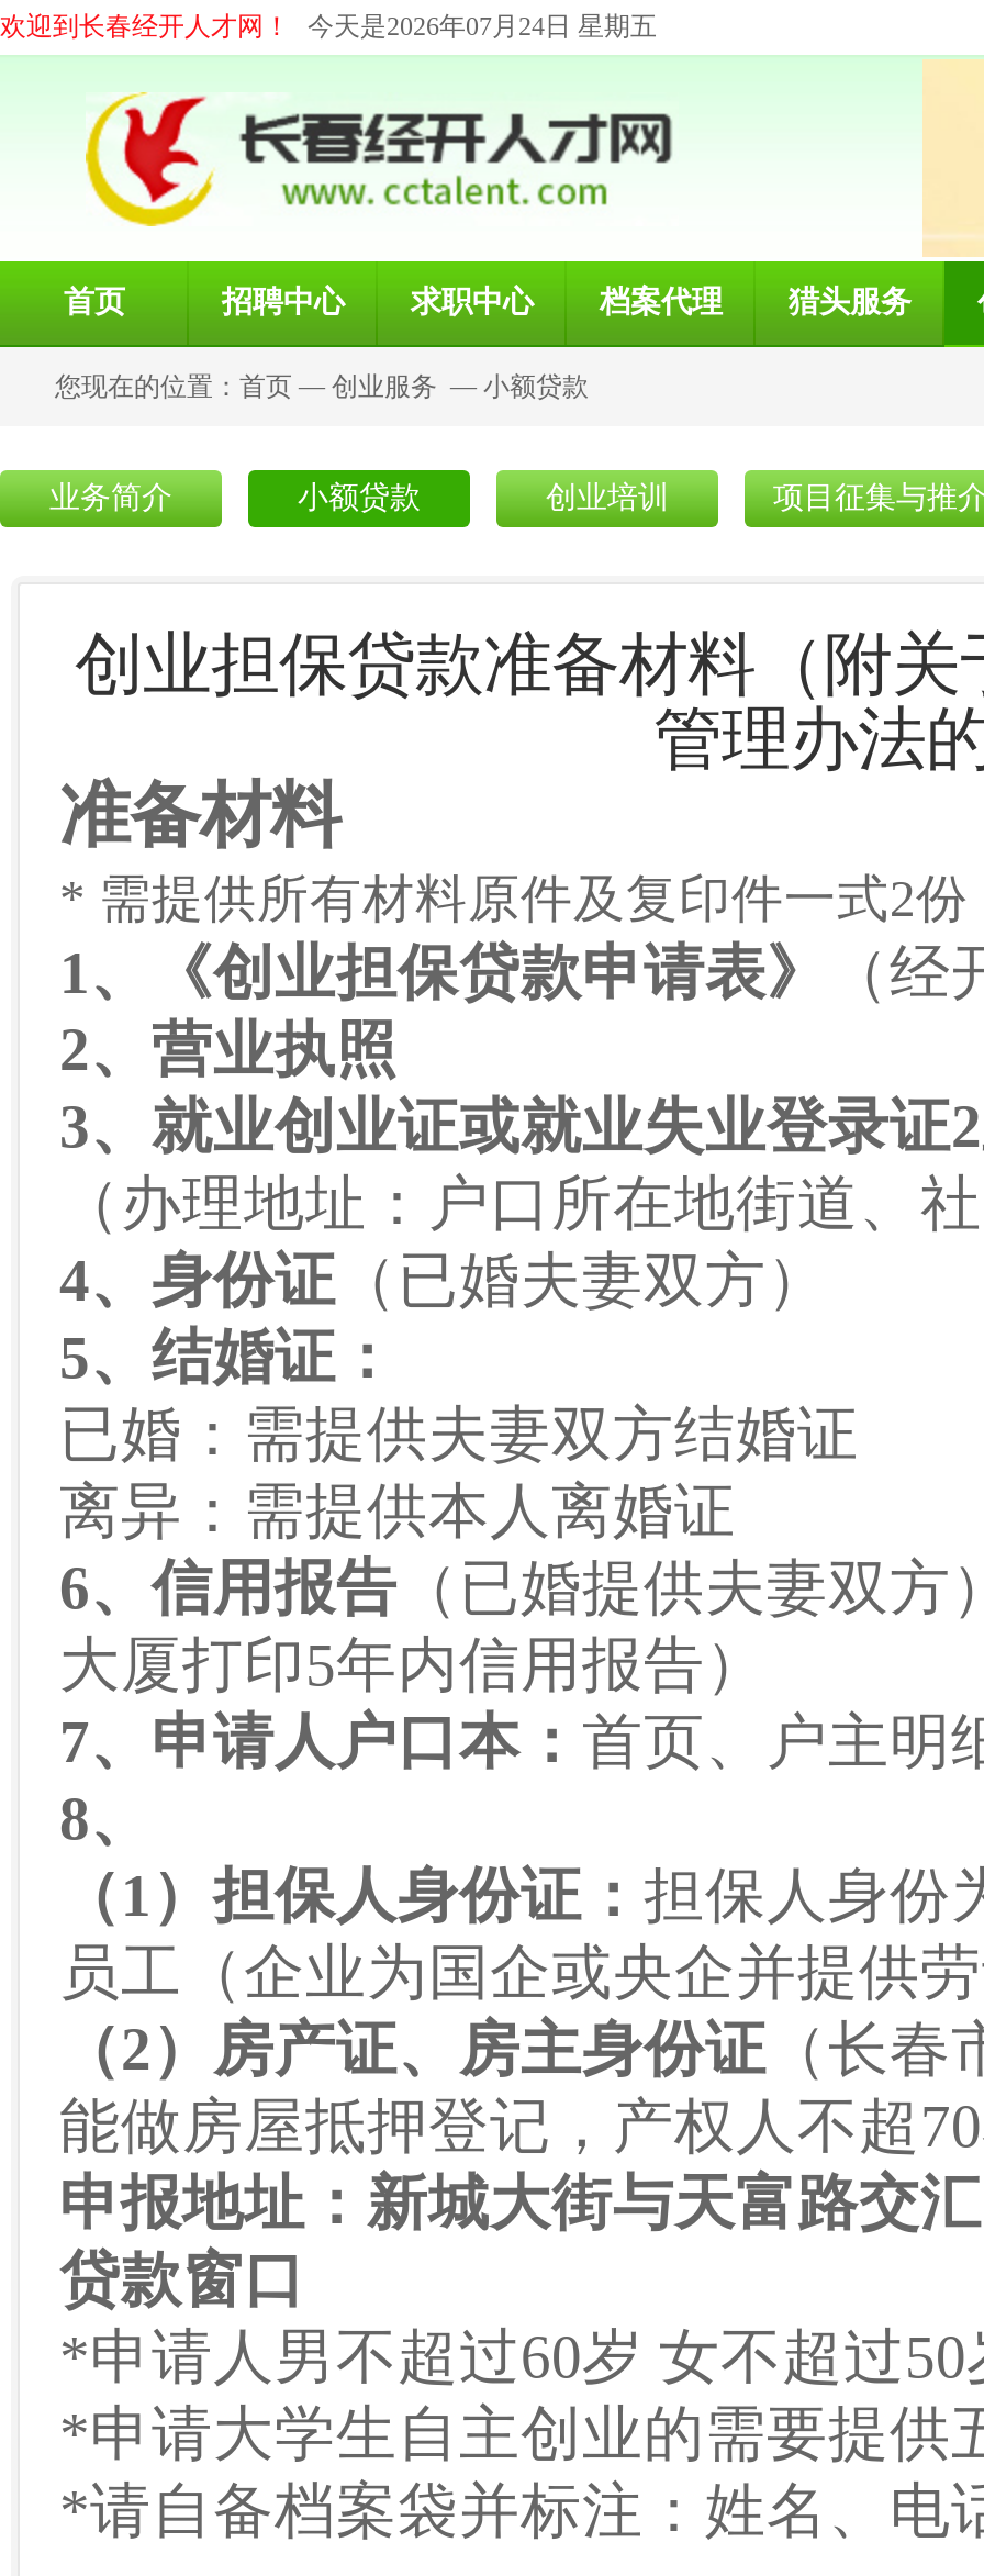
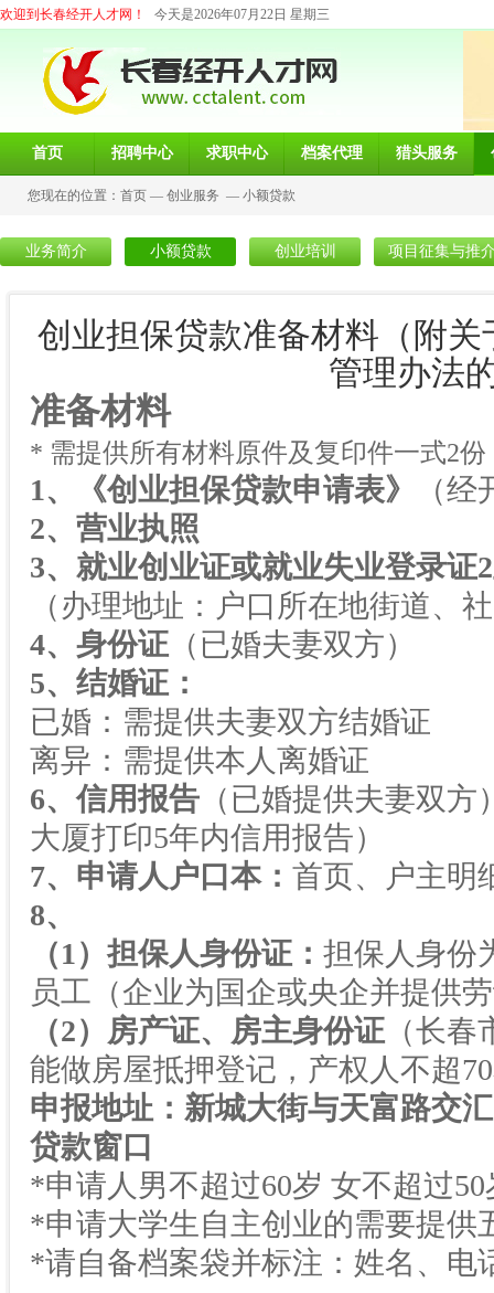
[0,11,657,42] 欢迎到长春经开人才网！ 今天是2026年07月24日 星期五 -> [0,7,330,22] 欢迎到长春经开人才网！ 今天是2026年07月22日 星期三

